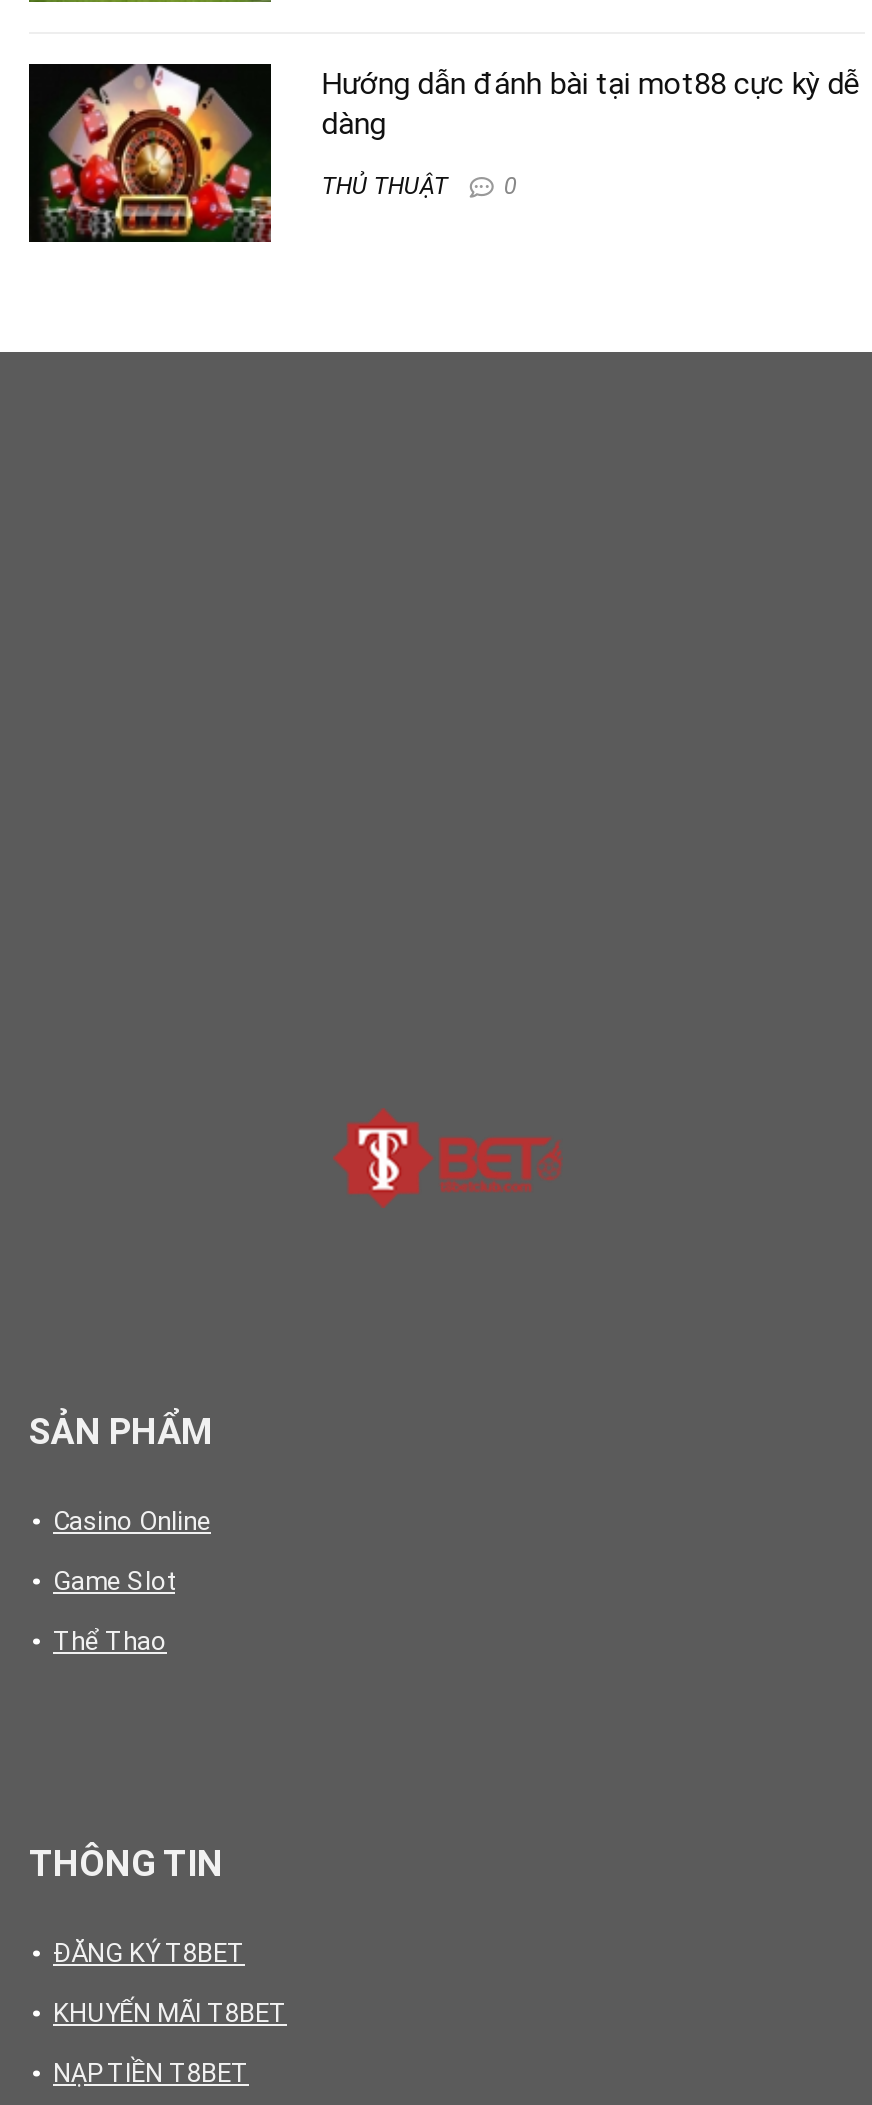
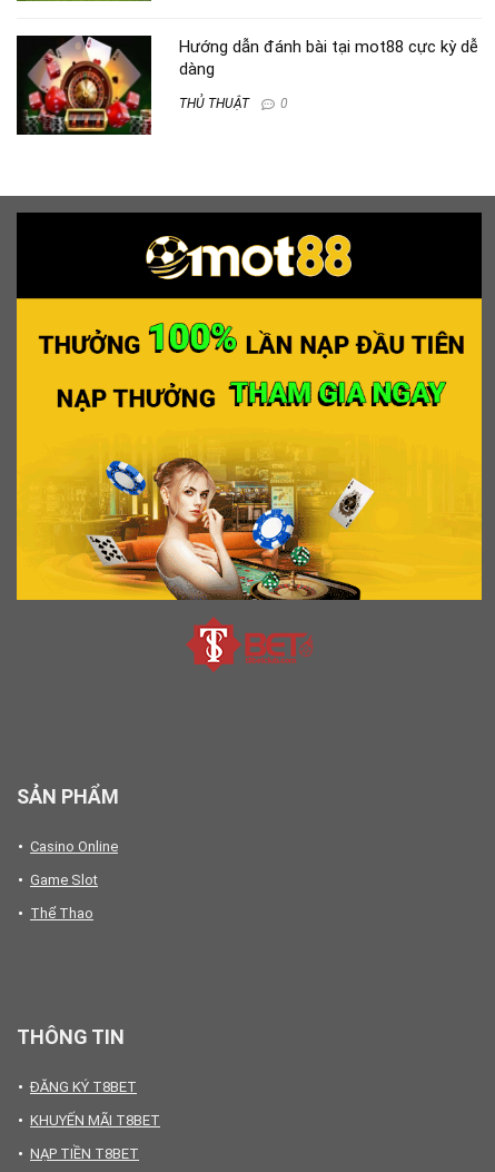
none -> [16,213,483,601] [image]

